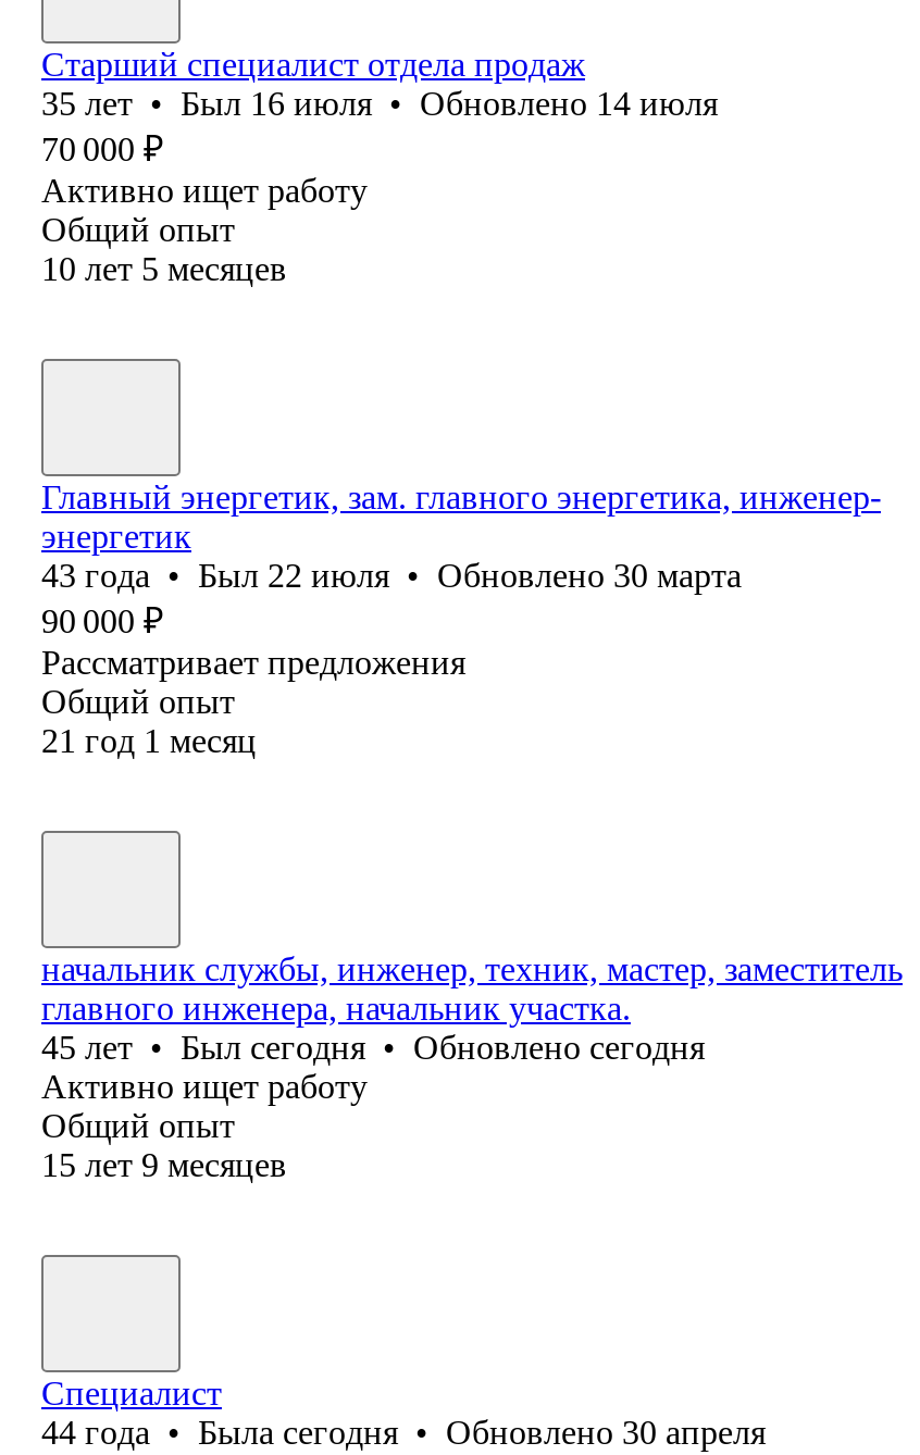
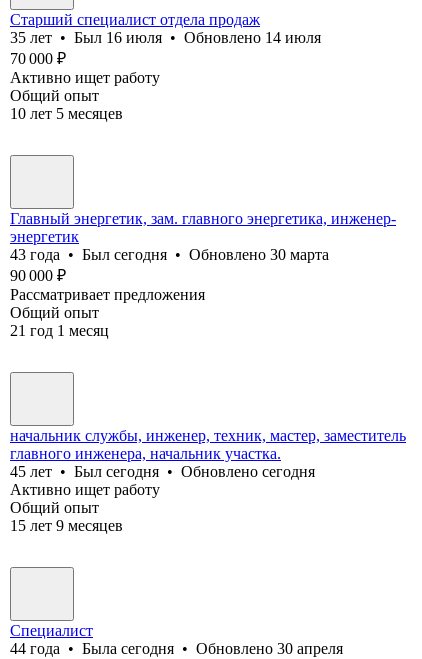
[41,557,742,594] 43 года • Был 22 июля • Обновлено 30 марта -> [10,246,329,263] 43 года • Был сегодня • Обновлено 30 марта

